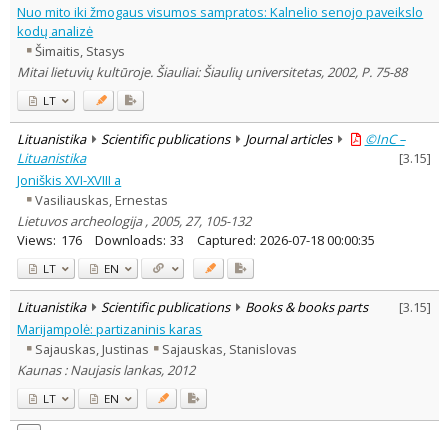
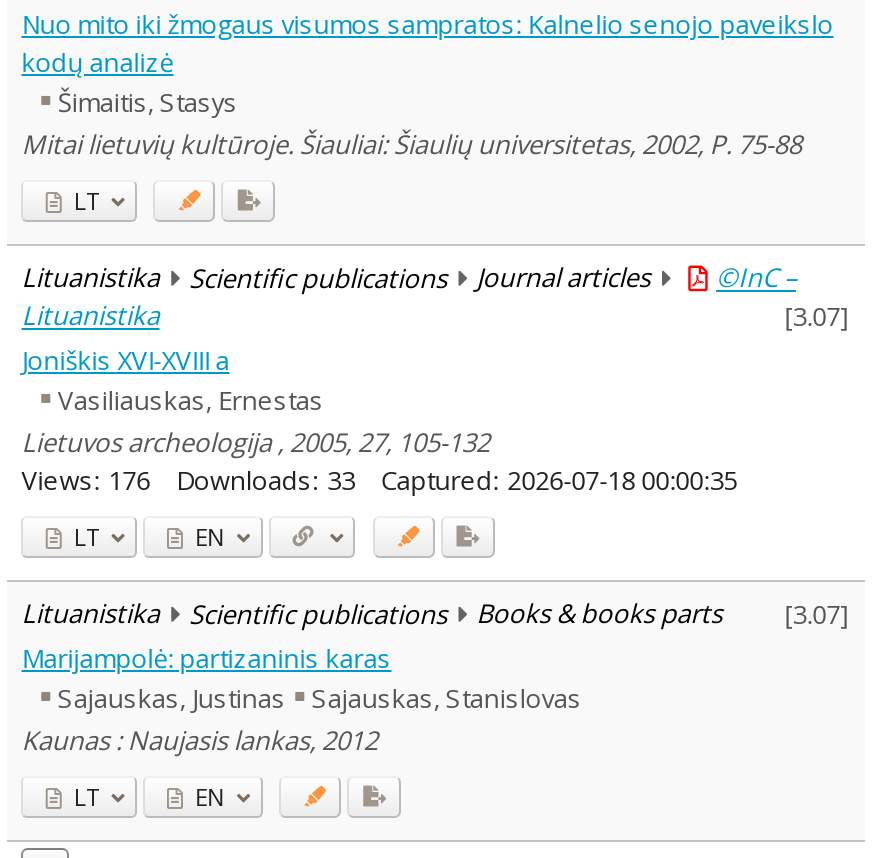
[399,149,431,167] [3.15] -> [784,297,848,333] [3.07]
[17,298,431,316] Lituanistika Scientific publications Books & books parts [3.15] -> [22,595,848,631] Lituanistika Scientific publications Books & books parts [3.07]

